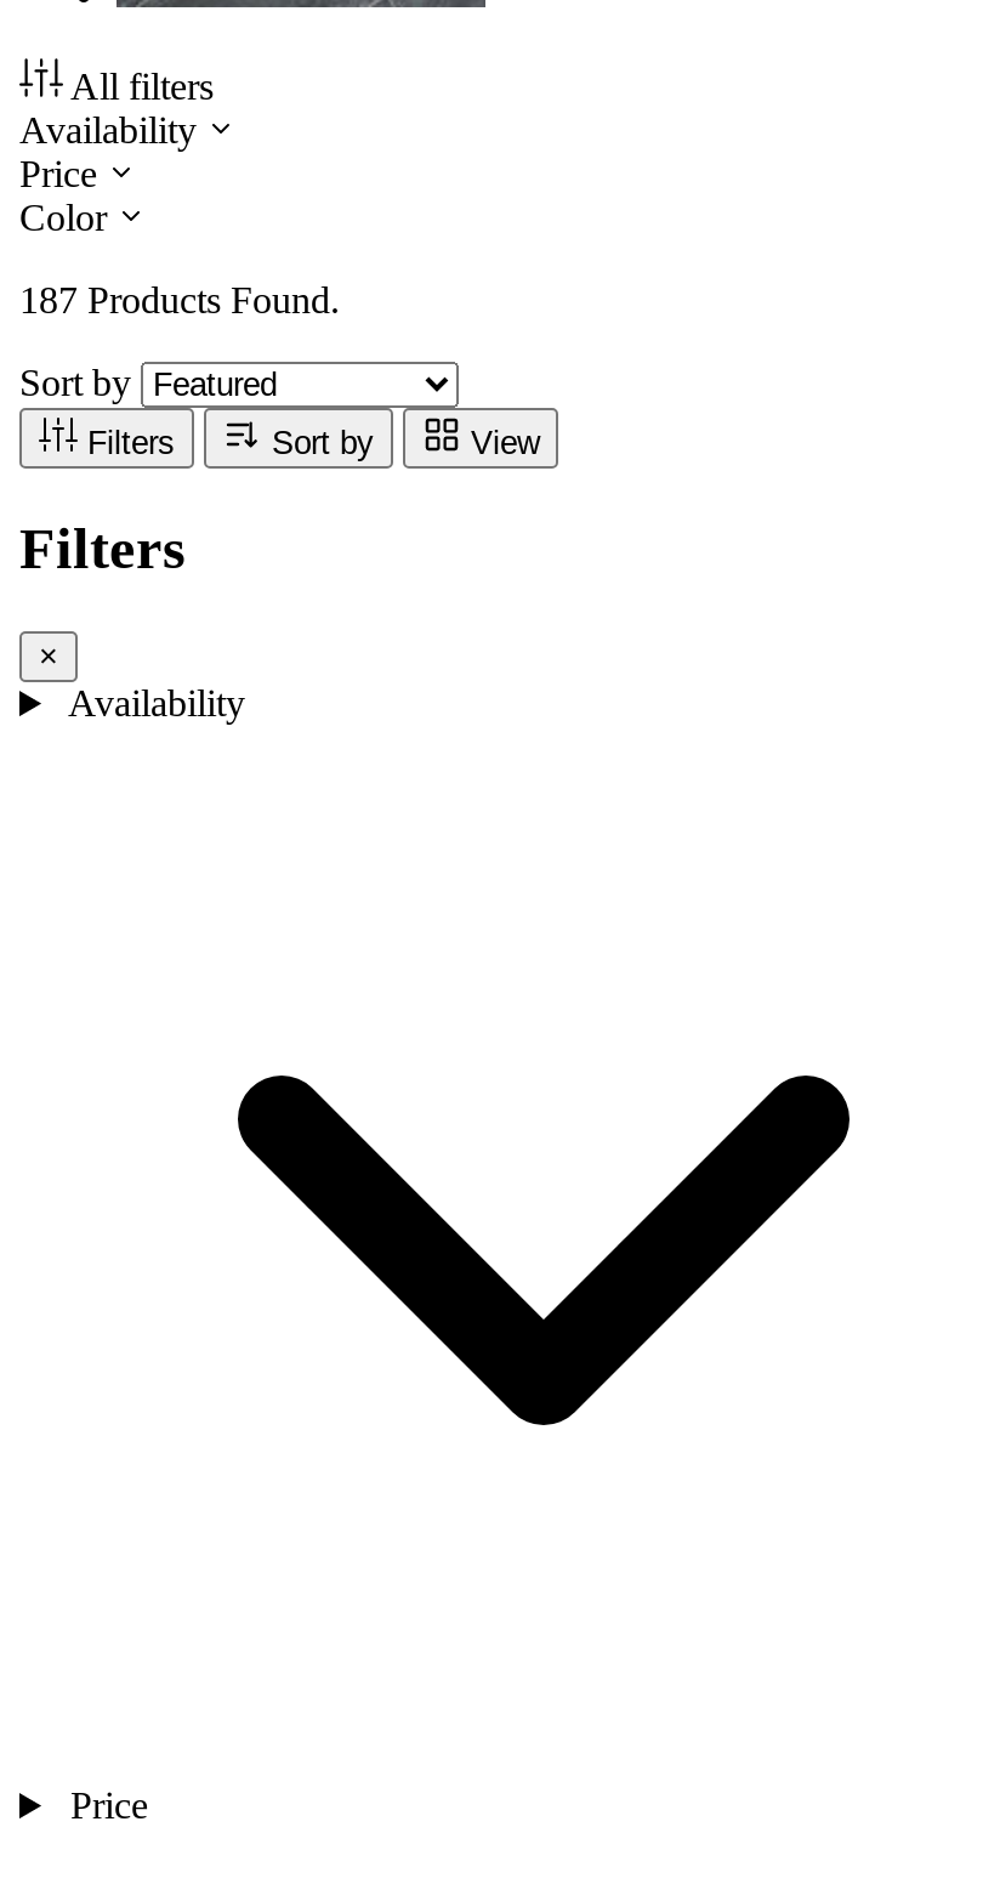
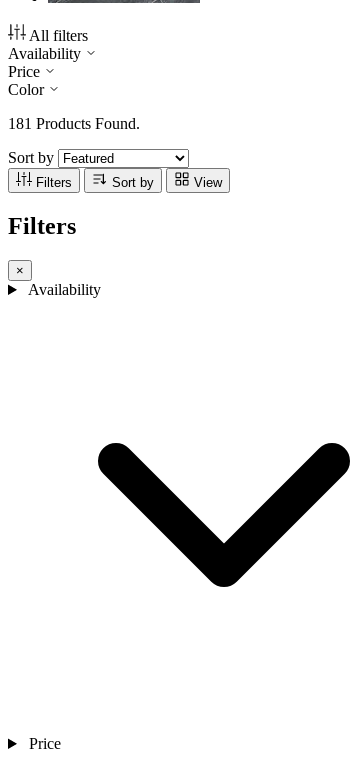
[19,280,340,321] 187 Products Found. -> [8,115,140,132] 181 Products Found.

